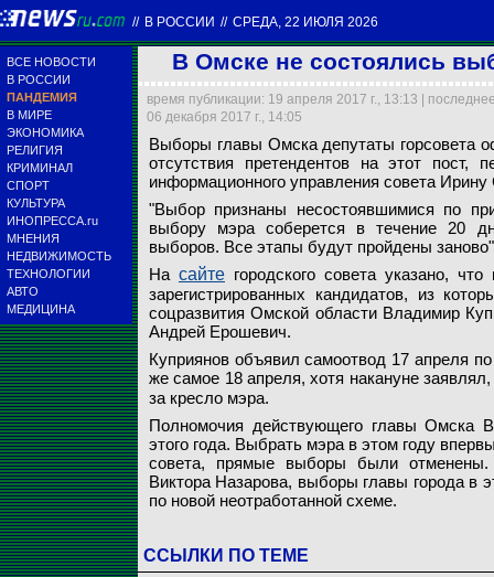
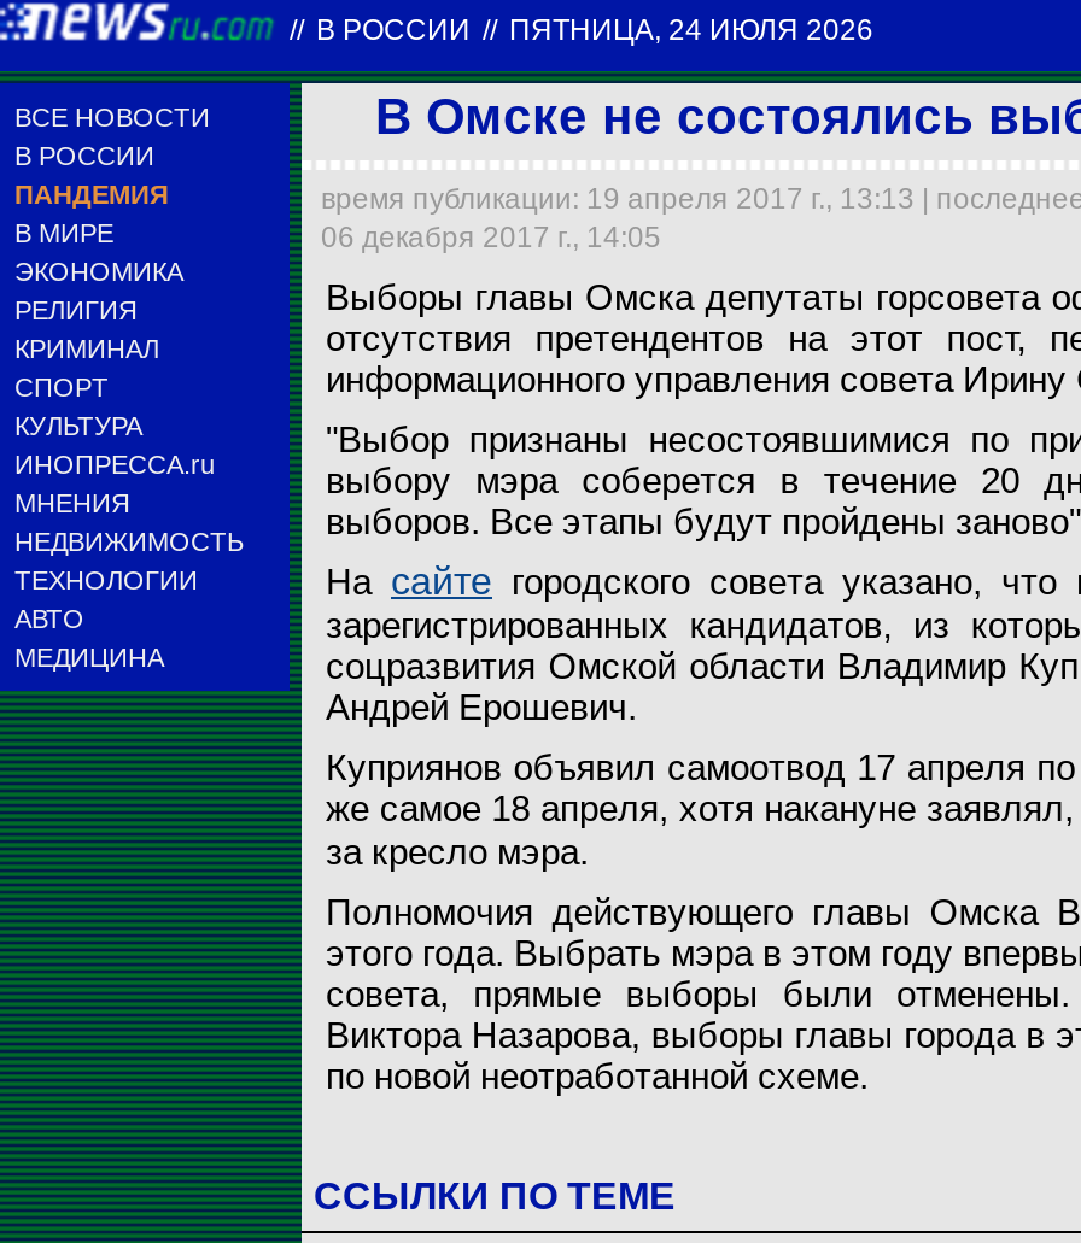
[132,14,378,29] // В РОССИИ // СРЕДА, 22 ИЮЛЯ 2026 -> [290,12,873,46] // В РОССИИ // ПЯТНИЦА, 24 ИЮЛЯ 2026

